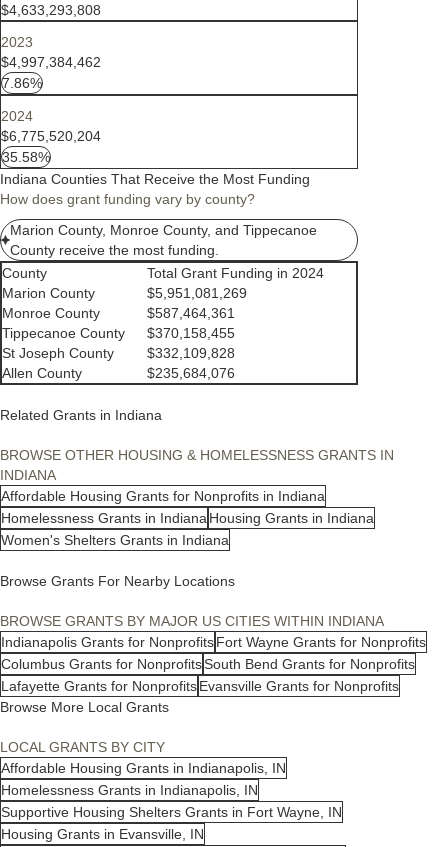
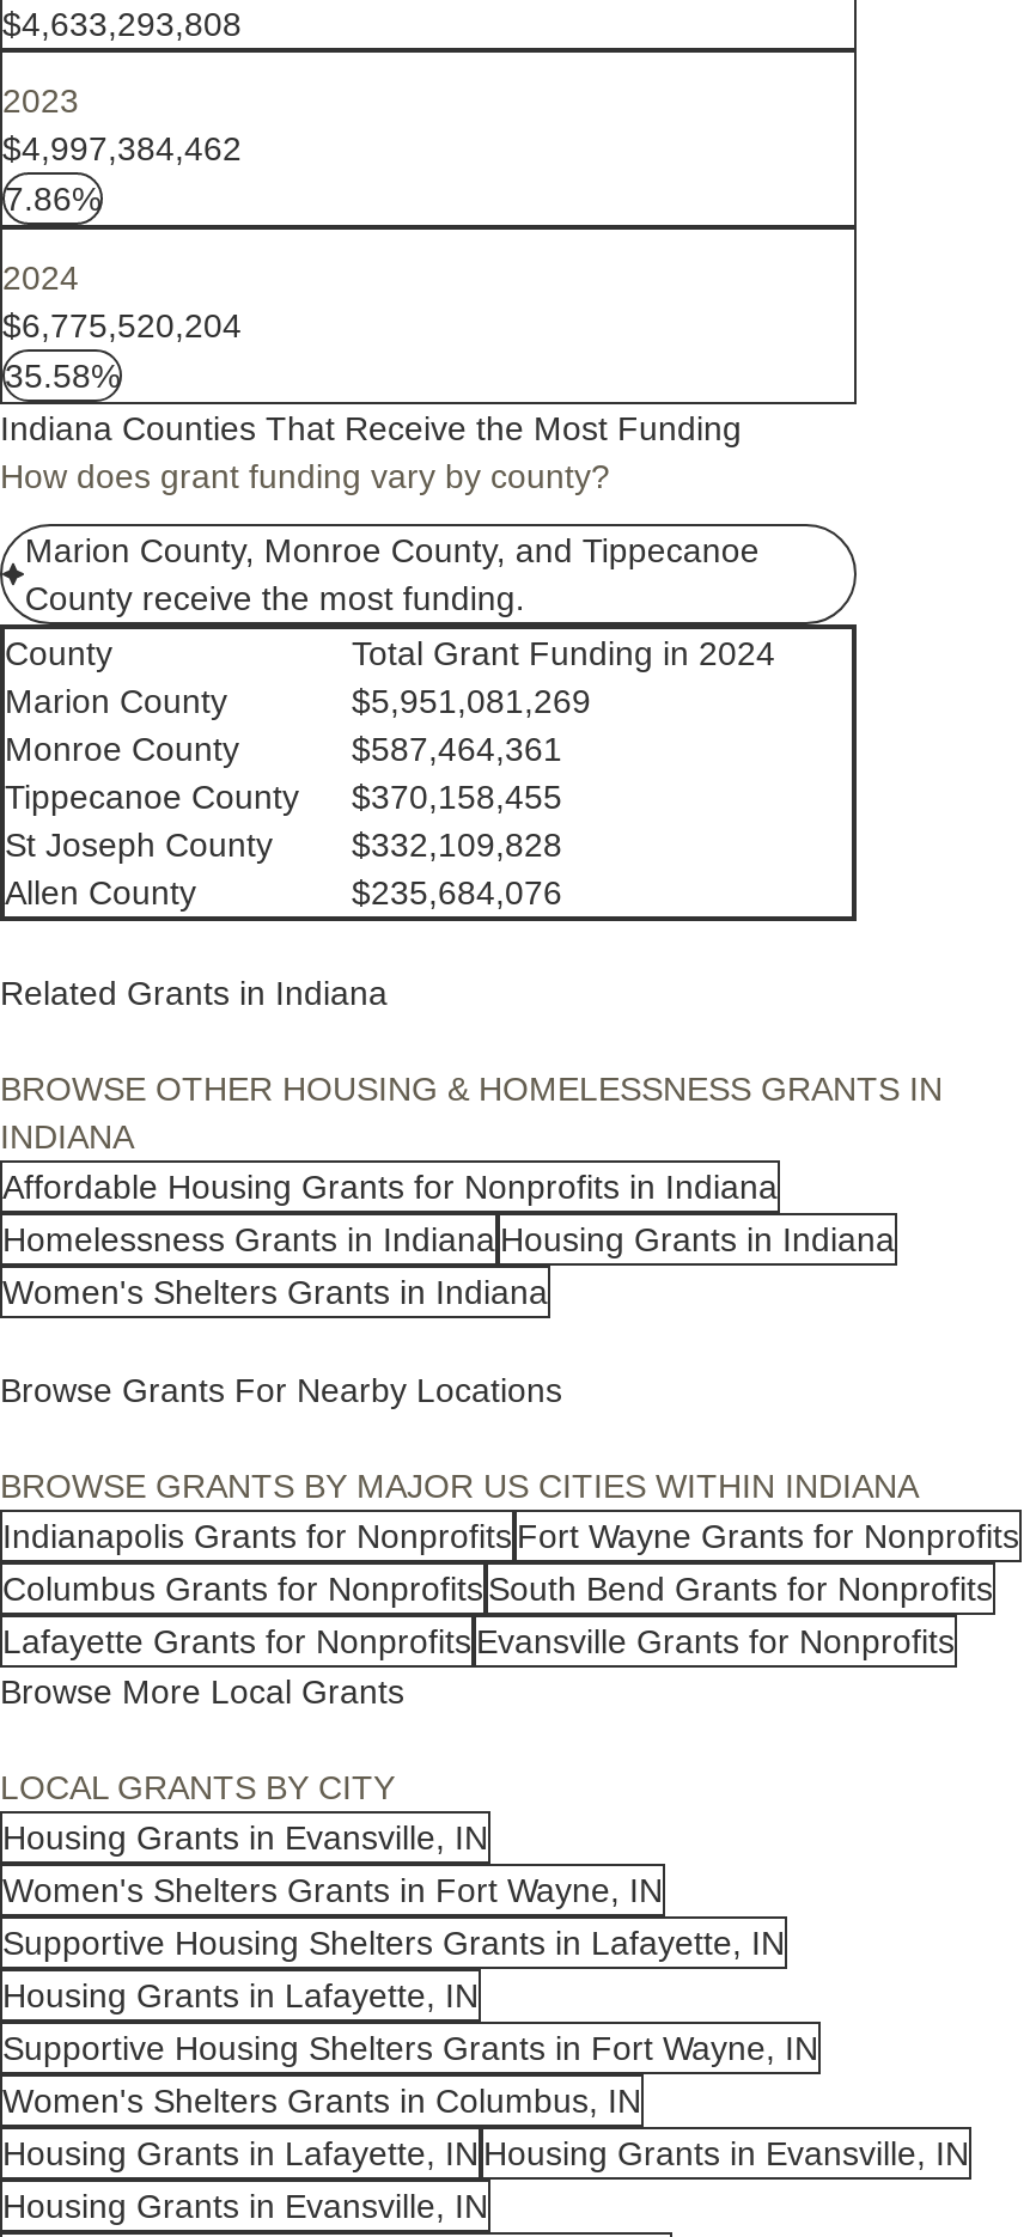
[1,760,286,798] Affordable Housing Grants in Indianapolis, IN | Homelessness Grants in Indianapolis, IN -> [2,1818,785,2014] Housing Grants in Evansville, IN | Women's Shelters Grants in Fort Wayne, IN | Supportive Housing Shelters Grants in Lafayette, IN | Housing Grants in Lafayette, IN
none -> [2,2081,969,2172] Women's Shelters Grants in Columbus, IN | Housing Grants in Lafayette, IN Housing Grants in Evansville, IN

